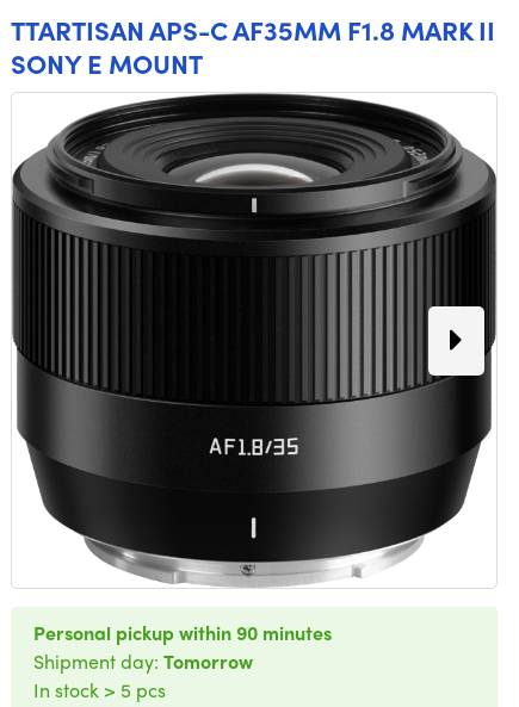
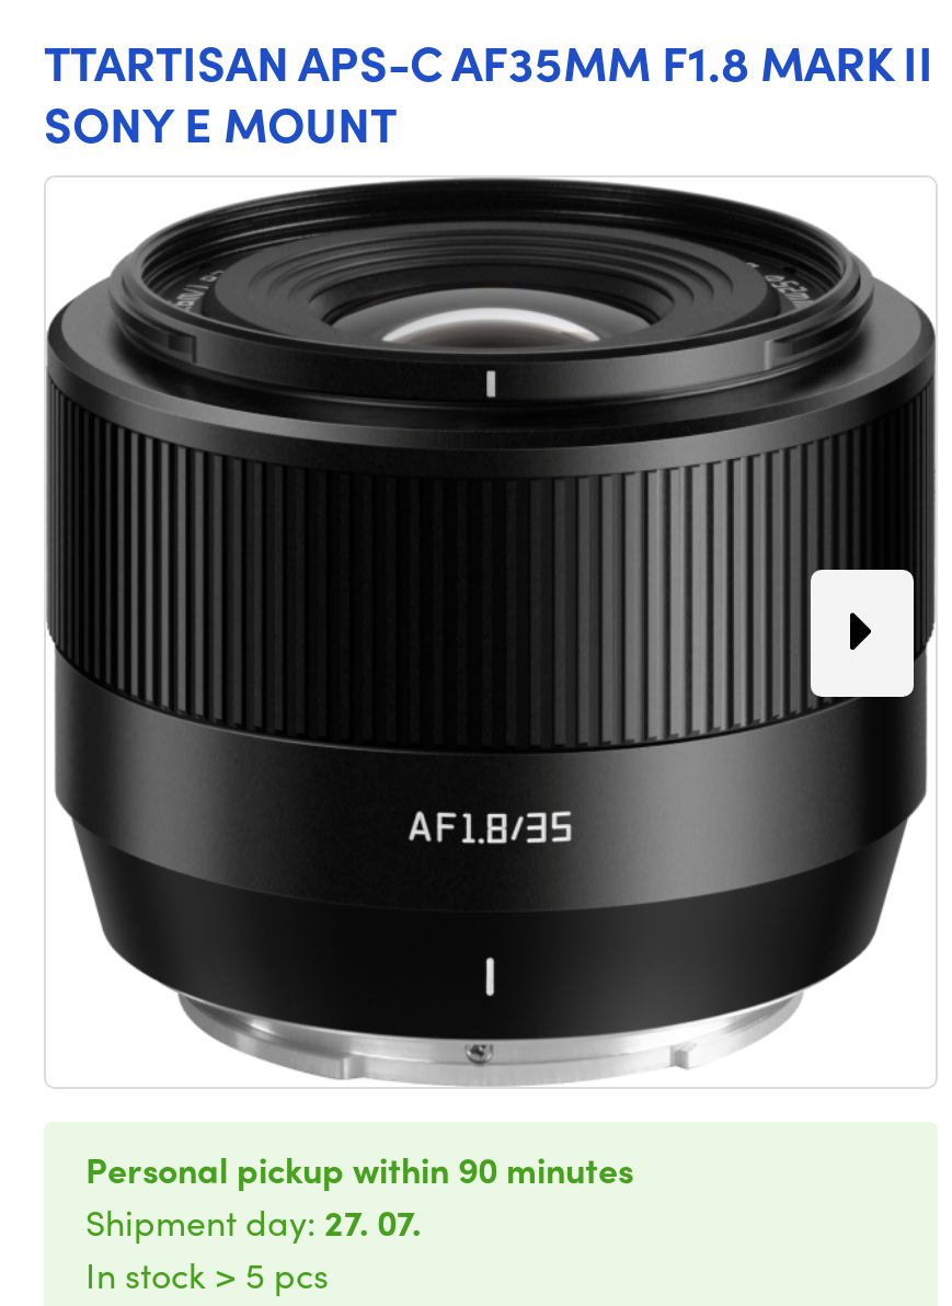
[33,648,253,675] Shipment day: Tomorrow -> [85,1197,421,1247] Shipment day: 27. 07.

